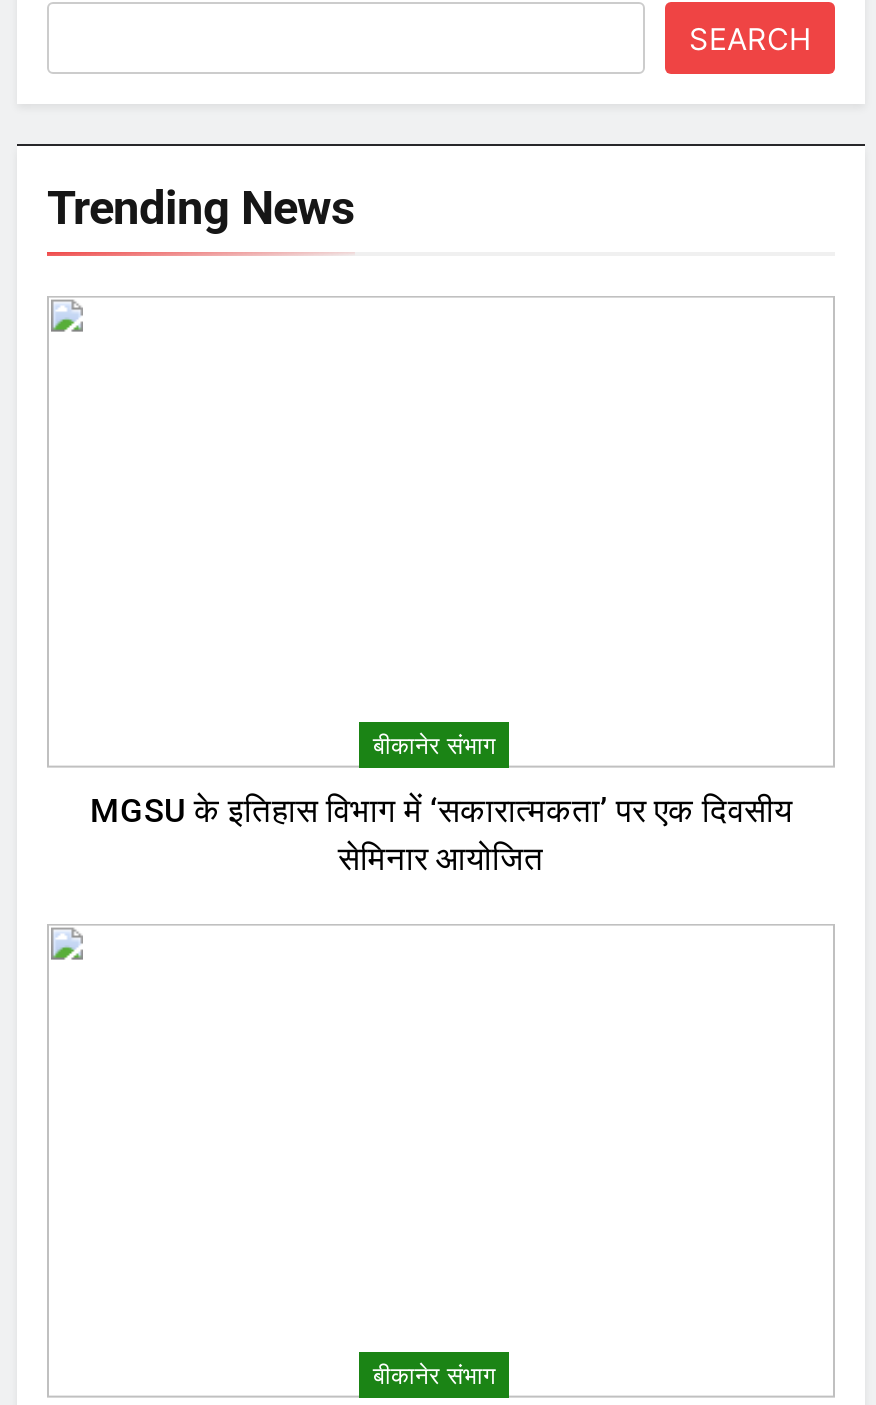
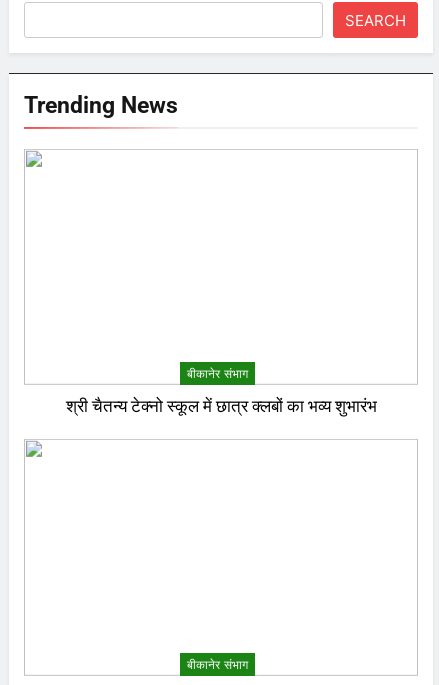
[90,793,792,879] MGSU के इतिहास विभाग में ‘सकारात्मकता’ पर एक दिवसीय | सेमिनार आयोजित -> [65,397,376,416] श्री चैतन्य टेक्नो स्कूल में छात्र क्लबों का भव्य शुभारंभ

